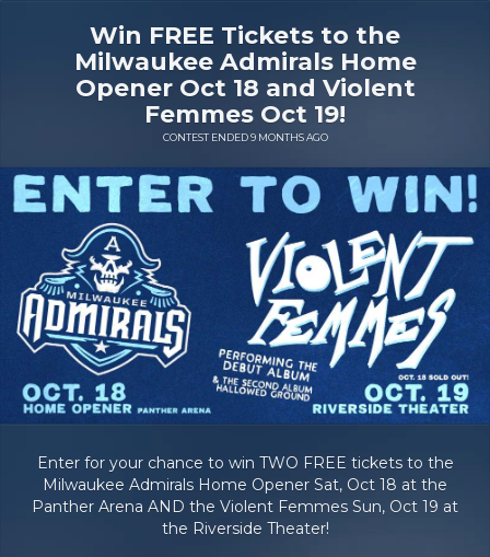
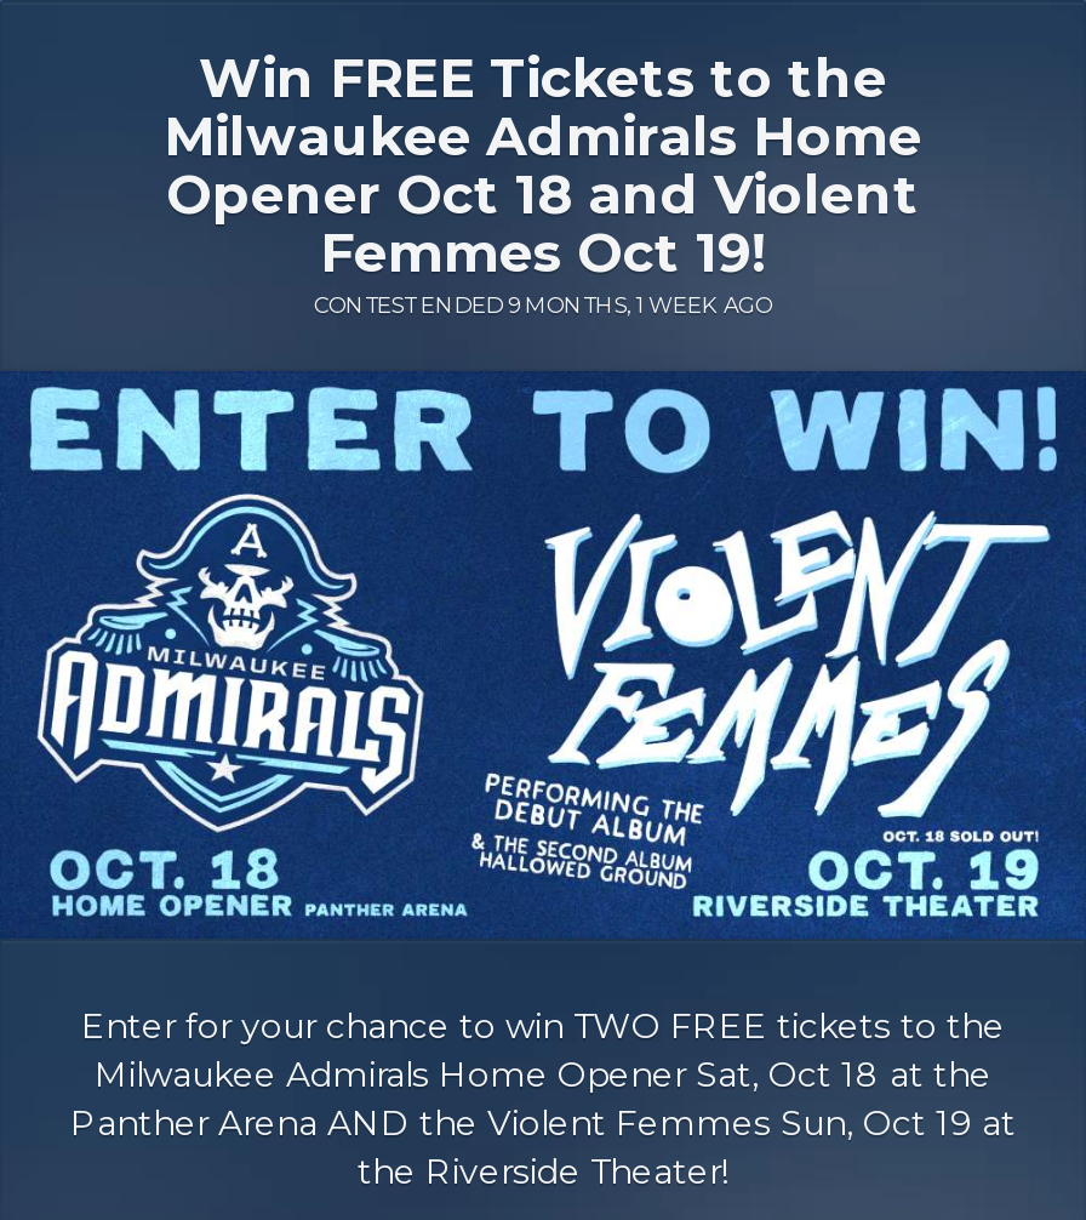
[162,131,328,143] CONTEST ENDED 9 MONTHS AGO -> [314,291,772,318] CONTEST ENDED 9 MONTHS, 1 WEEK AGO

